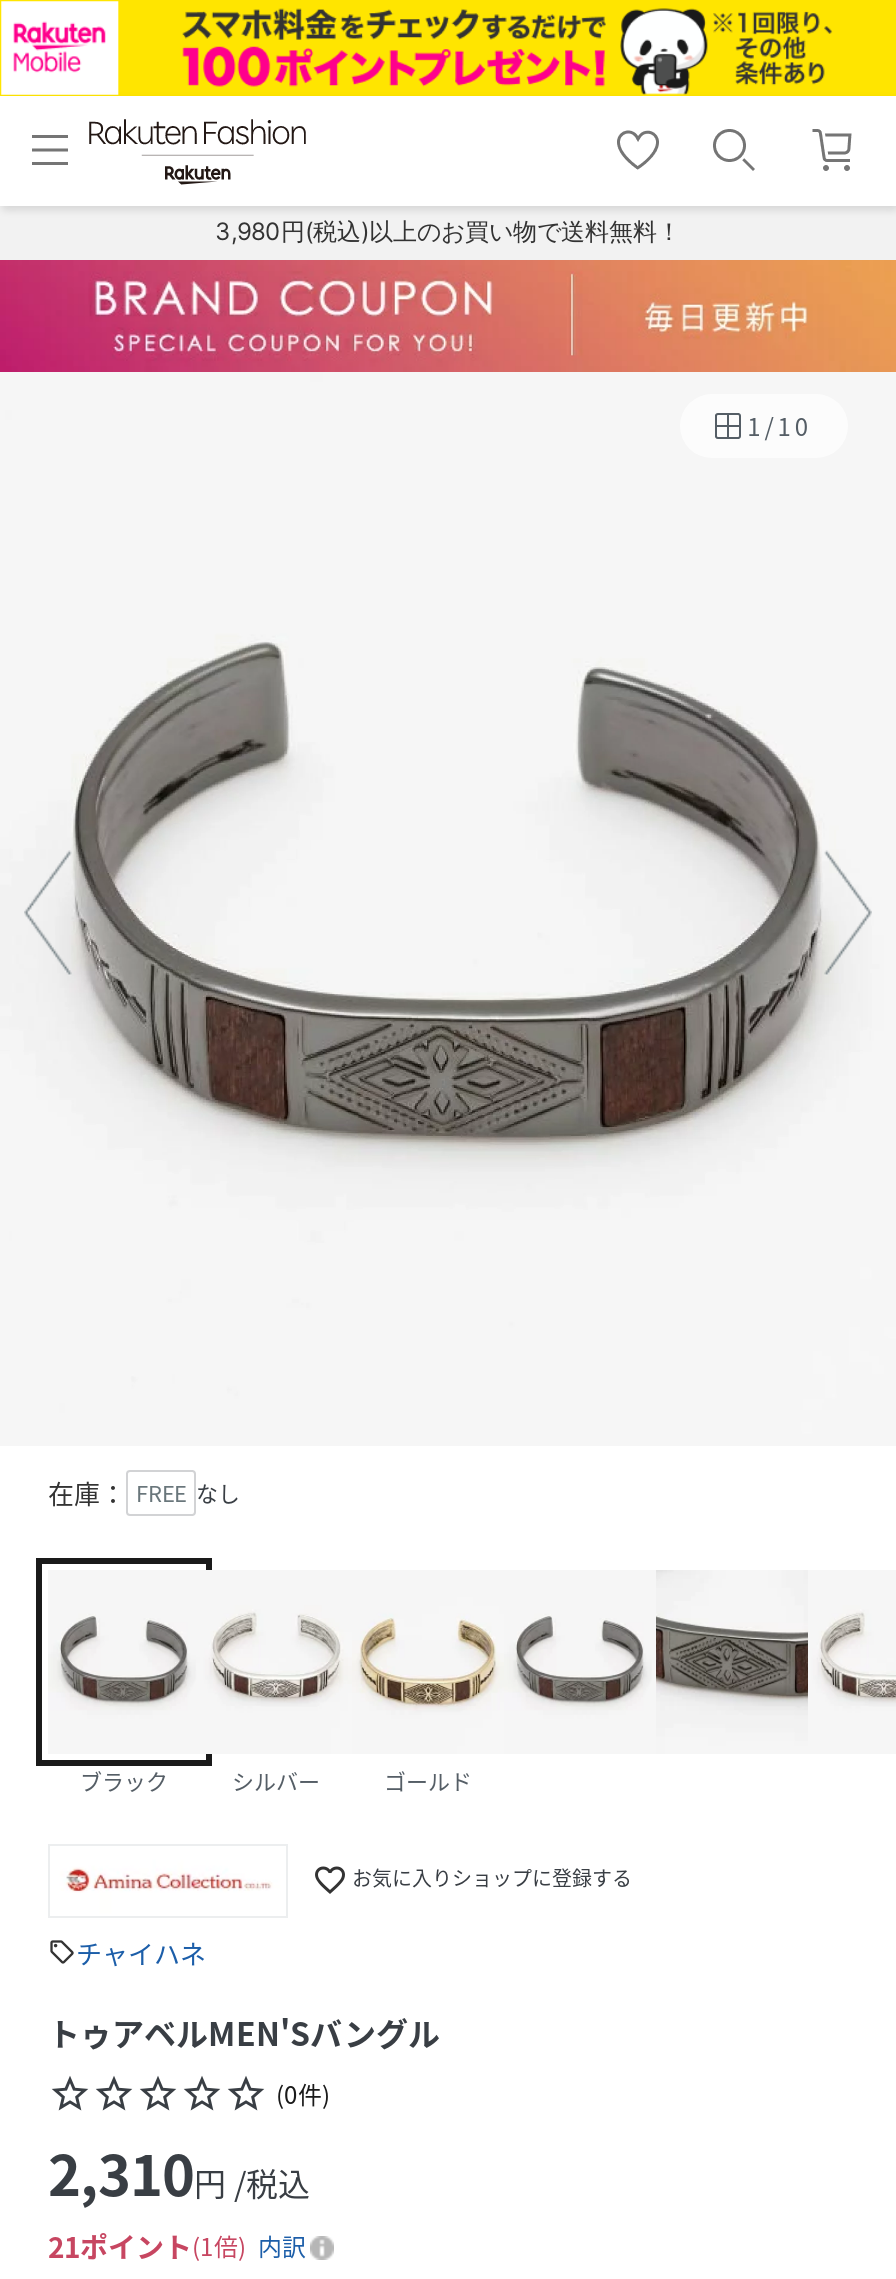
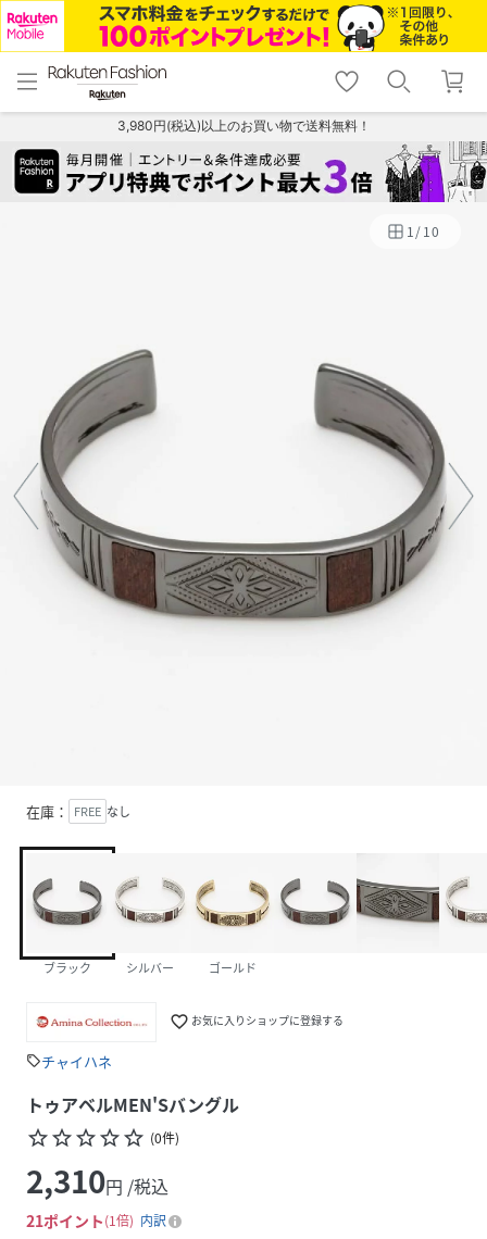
[6,258,890,374] [image] -> [3,140,484,203] [image]

